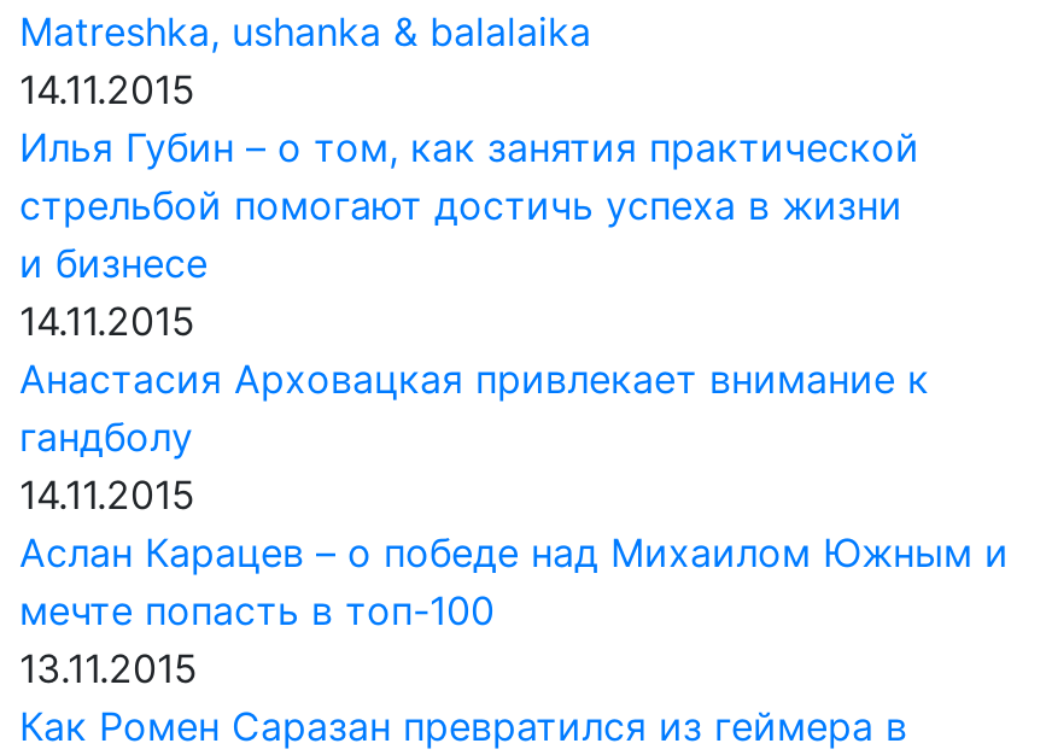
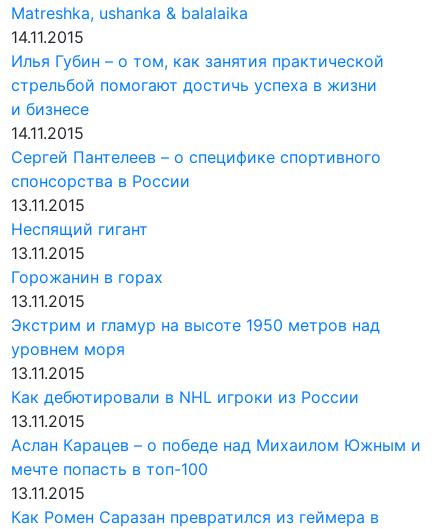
[19,353,929,517] Анастасия Арховацкая привлекает внимание к | гандболу | 14.11.2015 -> [11,146,381,430] Сергей Пантелеев – о специфике спортивного | спонсорства в России | 13.11.2015 | Неспящий гигант | 13.11.2015 | Горожанин в горах | 13.11.2015 | Экстрим и гламур на высоте 1950 метров над | уровнем моря | 13.11.2015 | Как дебютировали в NHL игроки из России | 13.11.2015

